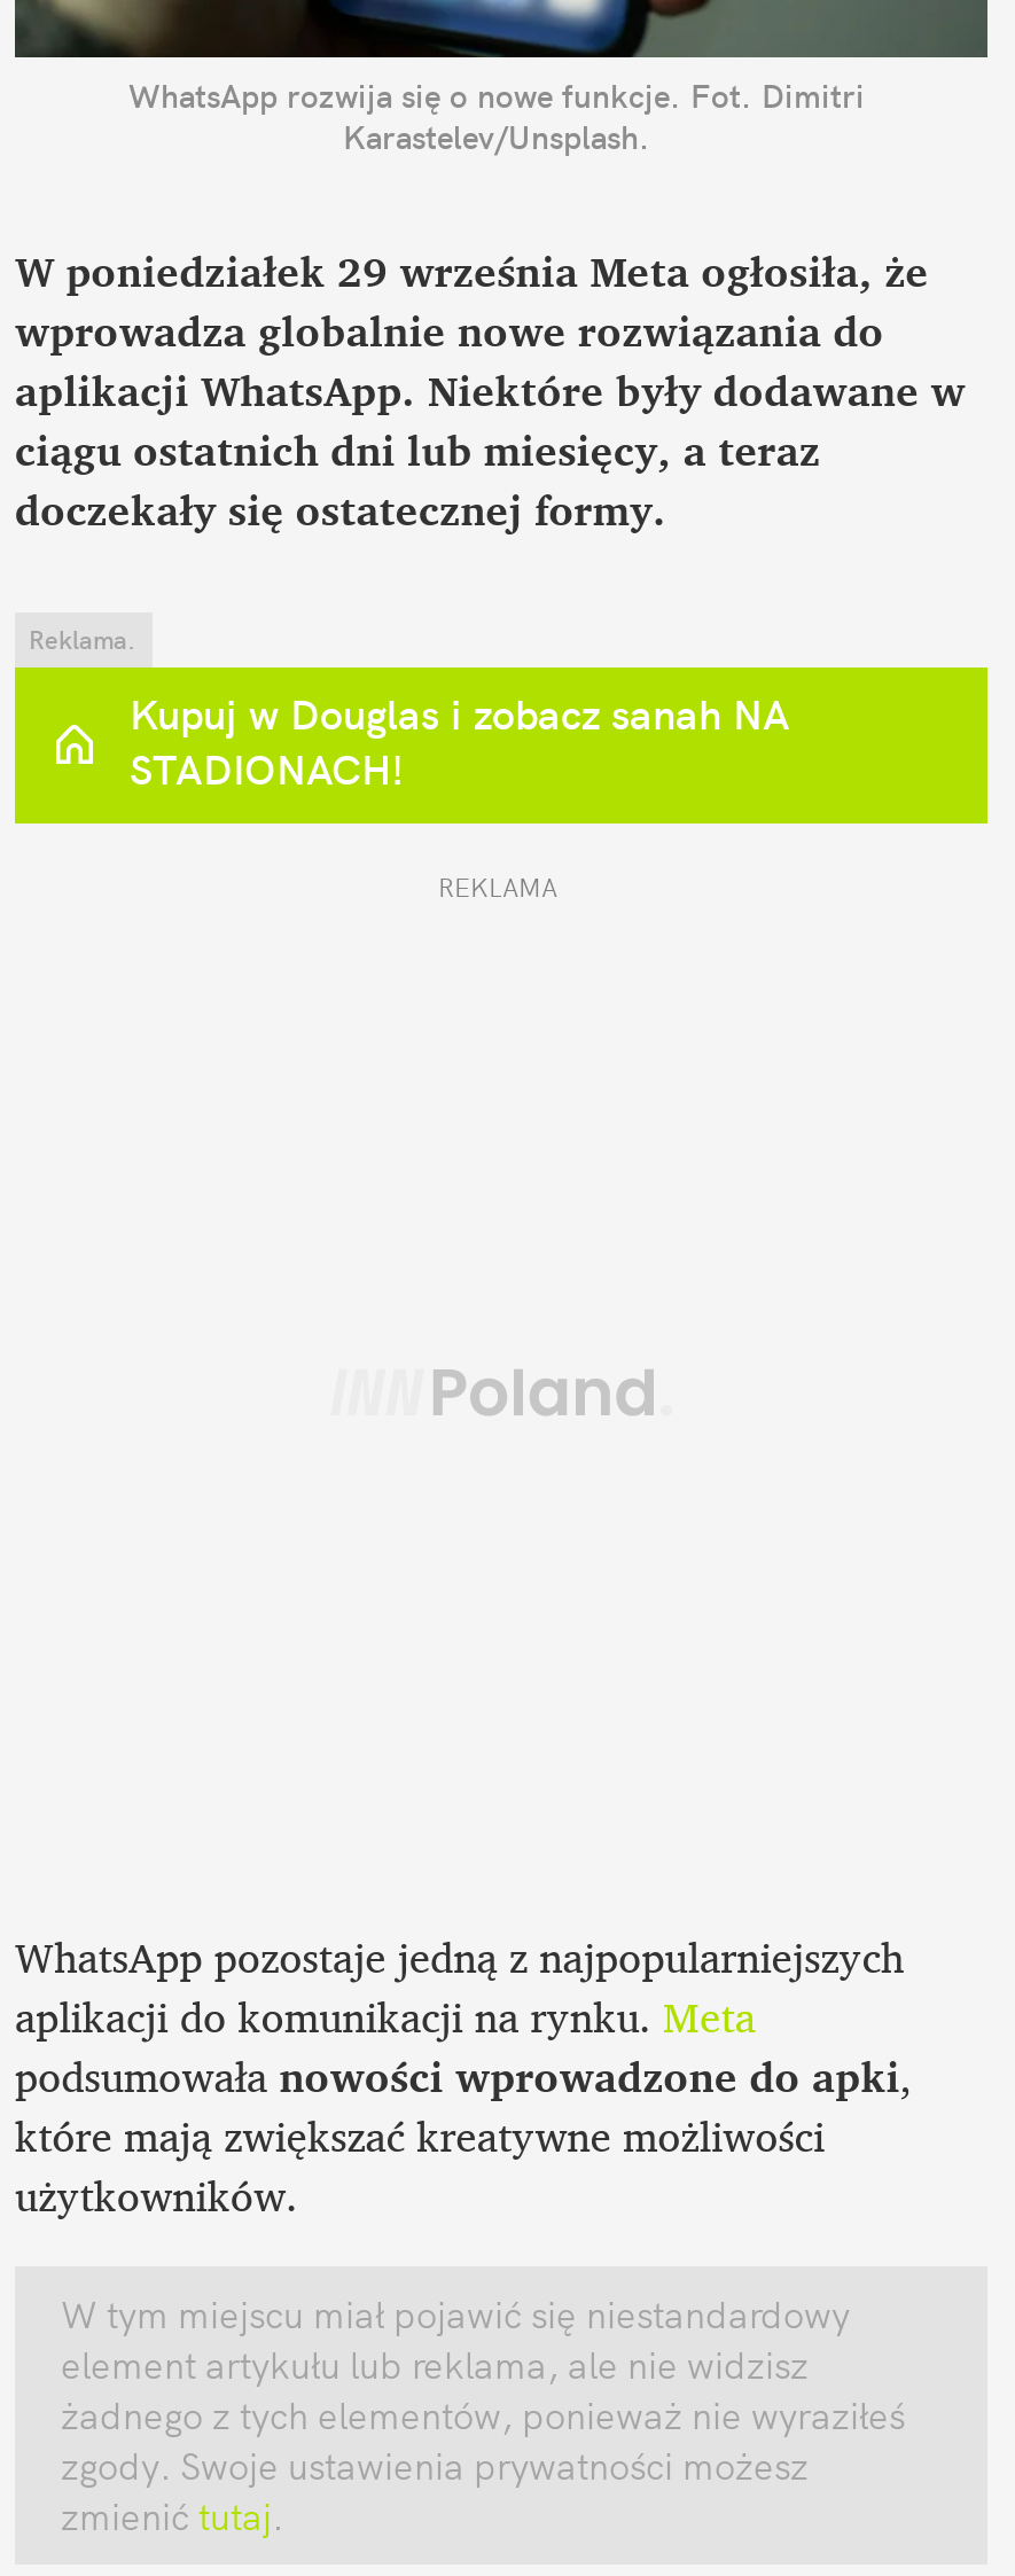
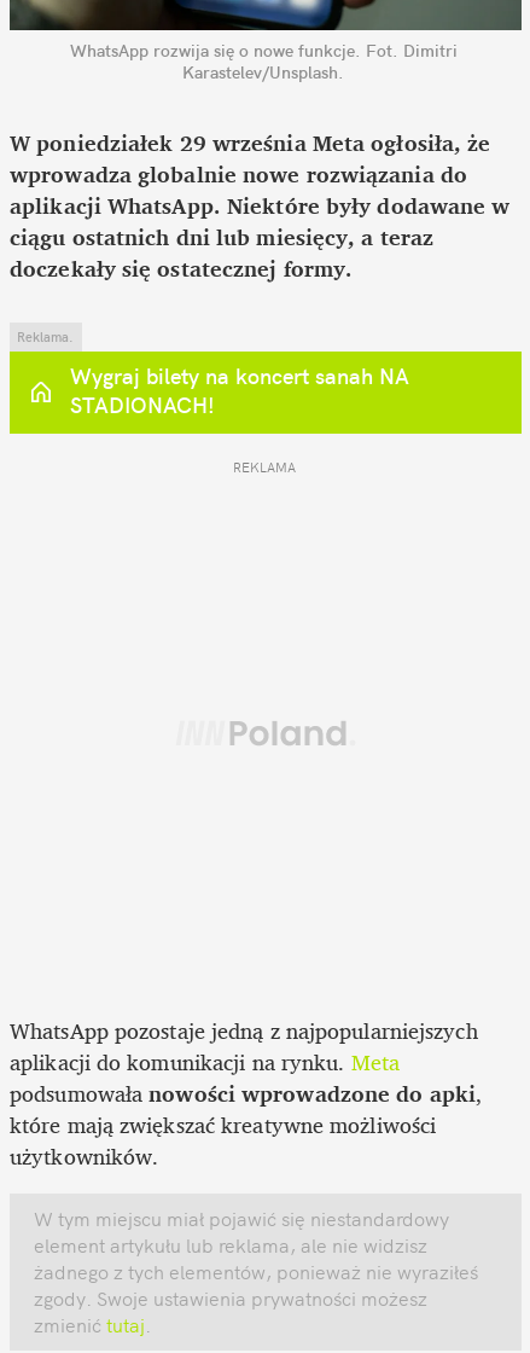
[130,689,790,742] Kupuj w Douglas i zobacz sanah NA -> [70,363,409,391] Wygraj bilety na koncert sanah NA

